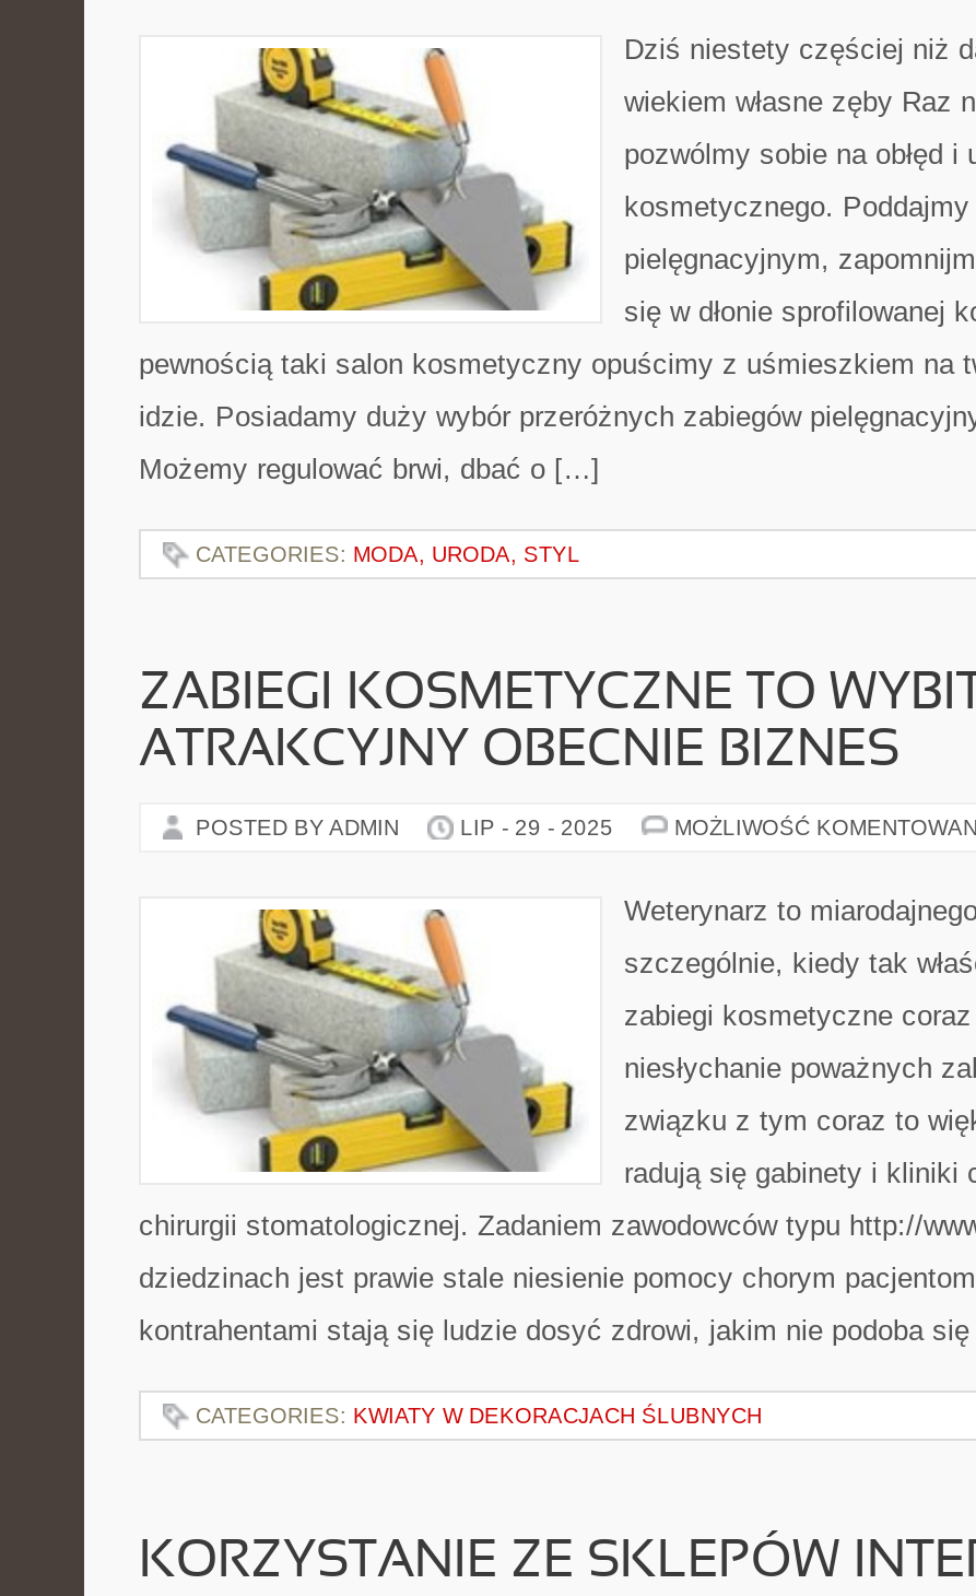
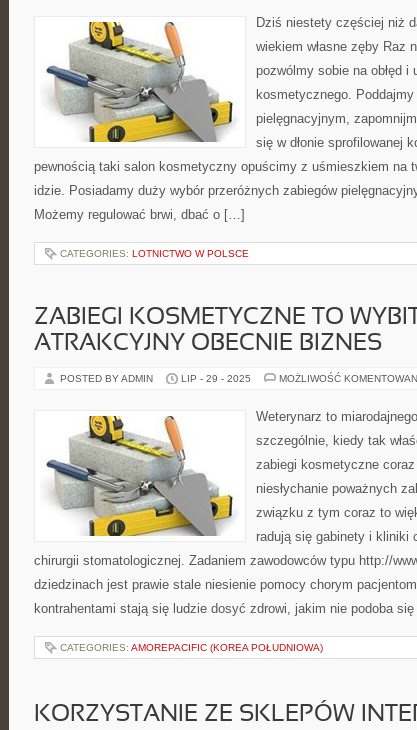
[196,542,580,566] CATEGORIES: MODA, URODA, STYL -> [60,248,249,259] CATEGORIES: LOTNICTWO W POLSCE
[196,1404,762,1428] CATEGORIES: KWIATY W DEKORACJACH ŚLUBNYCH -> [60,642,323,653] CATEGORIES: AMOREPACIFIC (KOREA POŁUDNIOWA)

